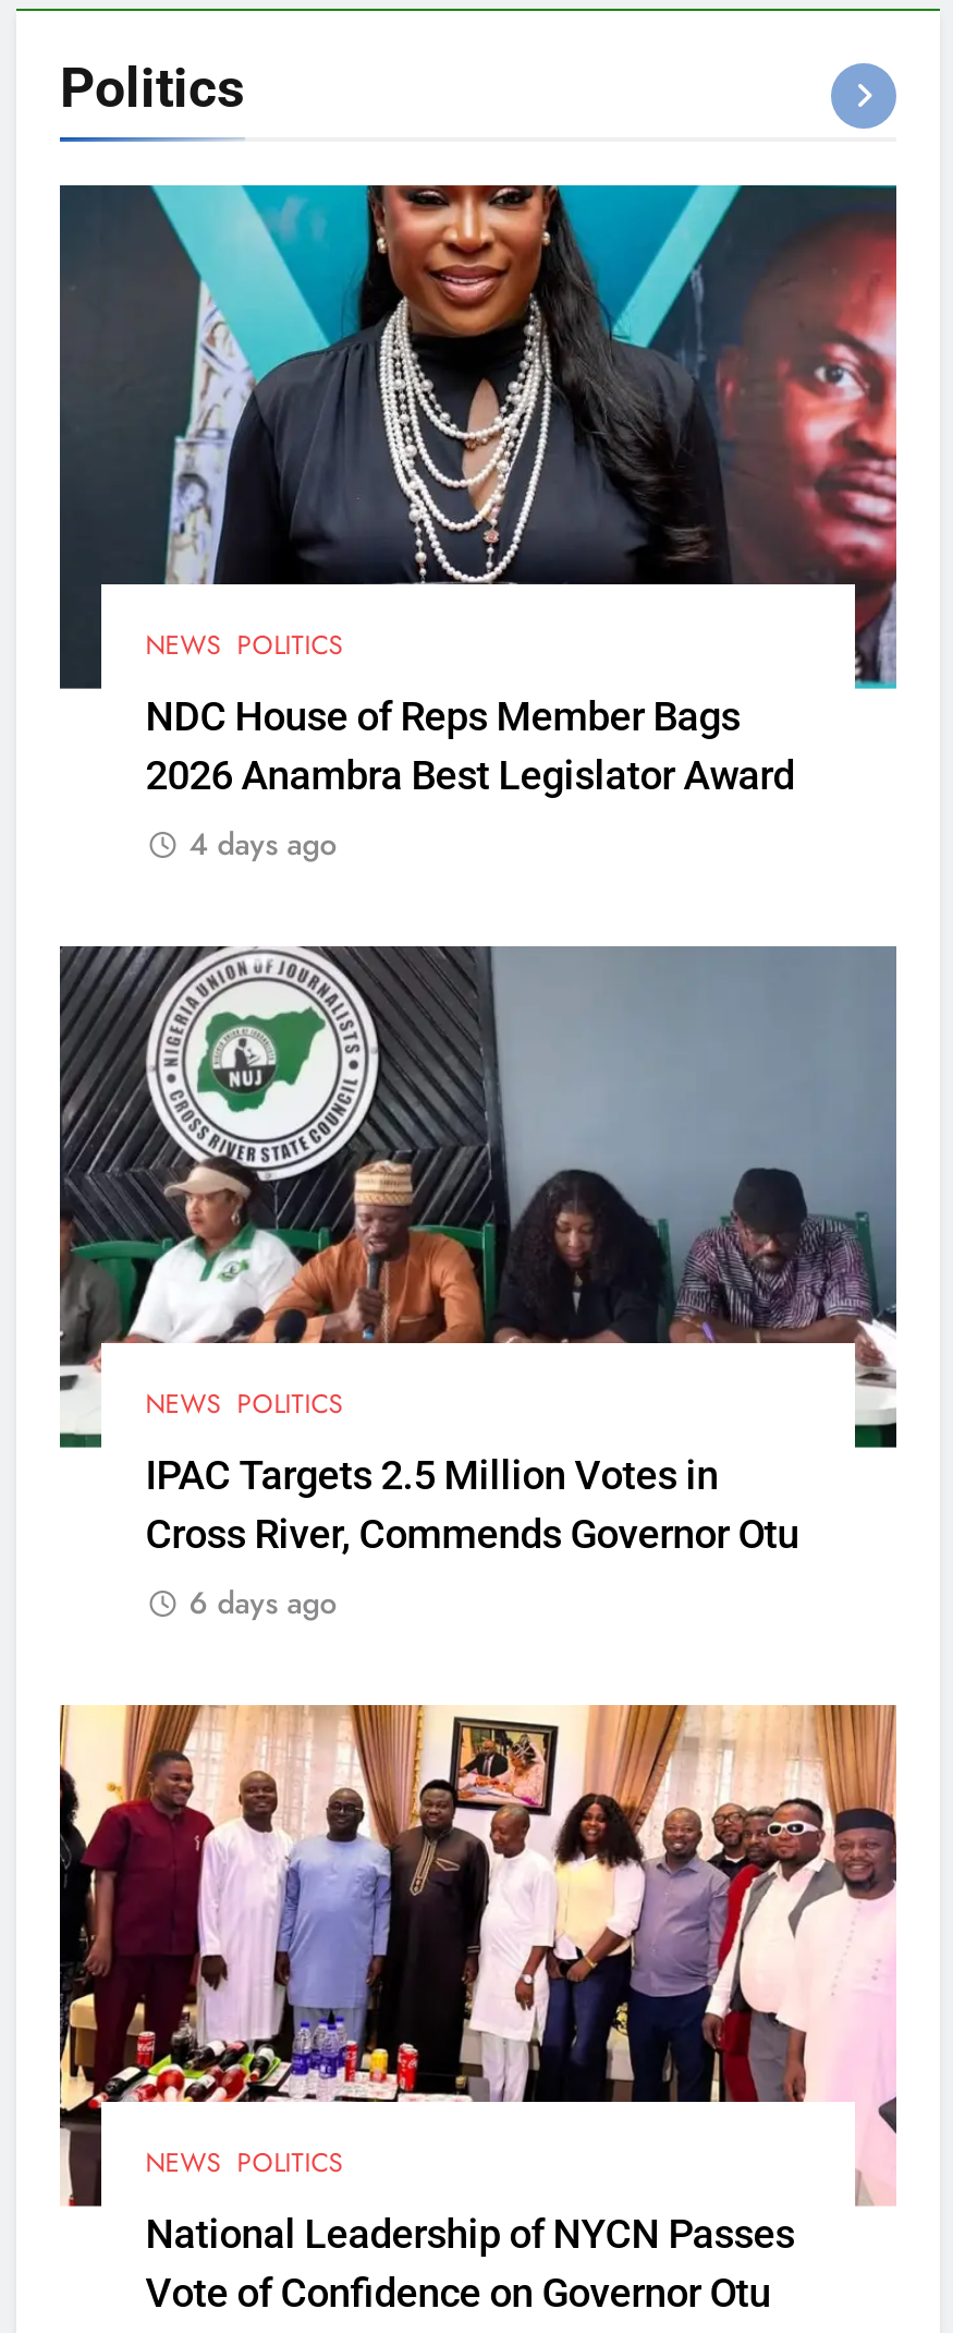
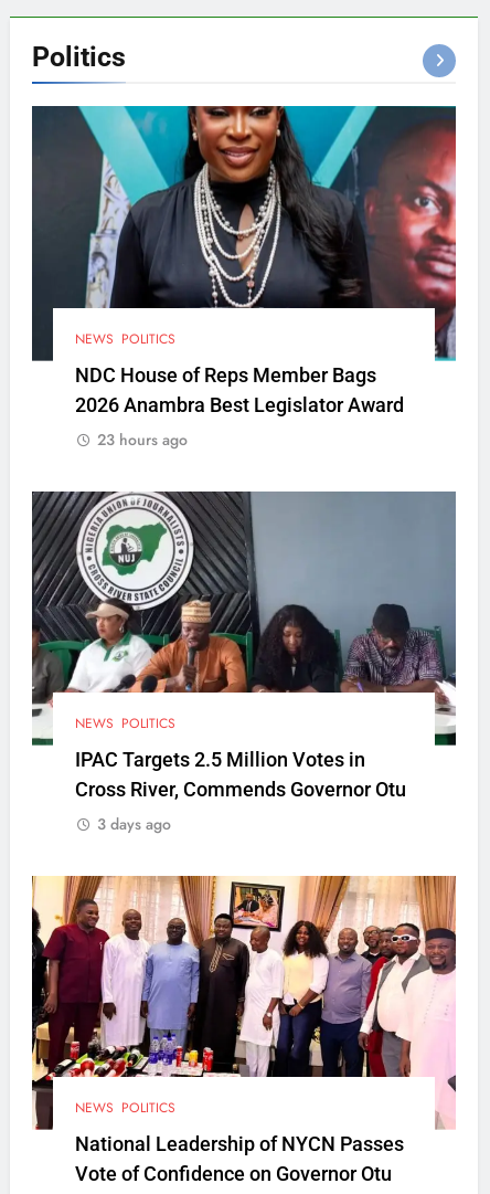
[189,821,337,865] 4 days ago -> [97,428,188,450] 23 hours ago
[189,1581,337,1624] 6 days ago -> [97,813,171,835] 3 days ago

